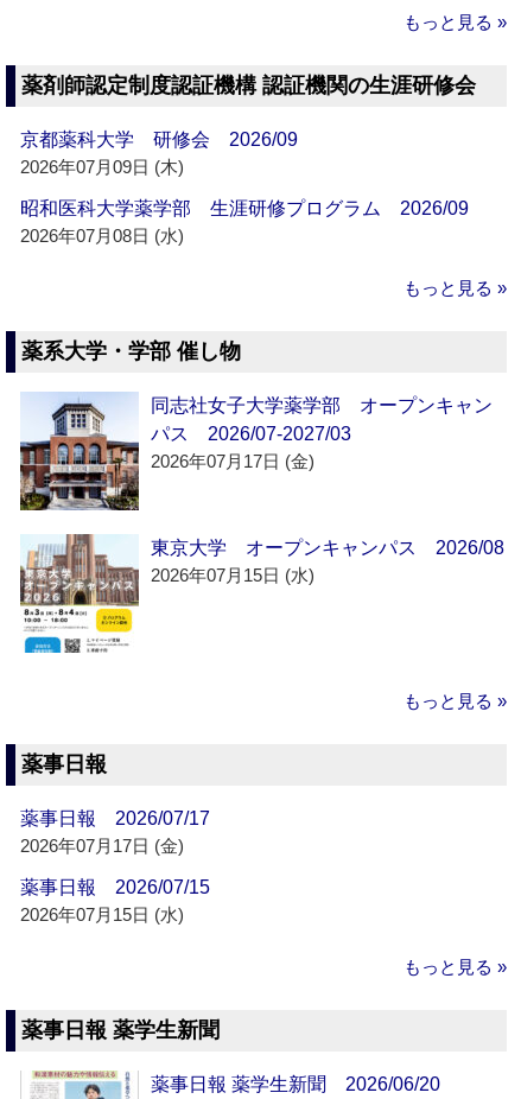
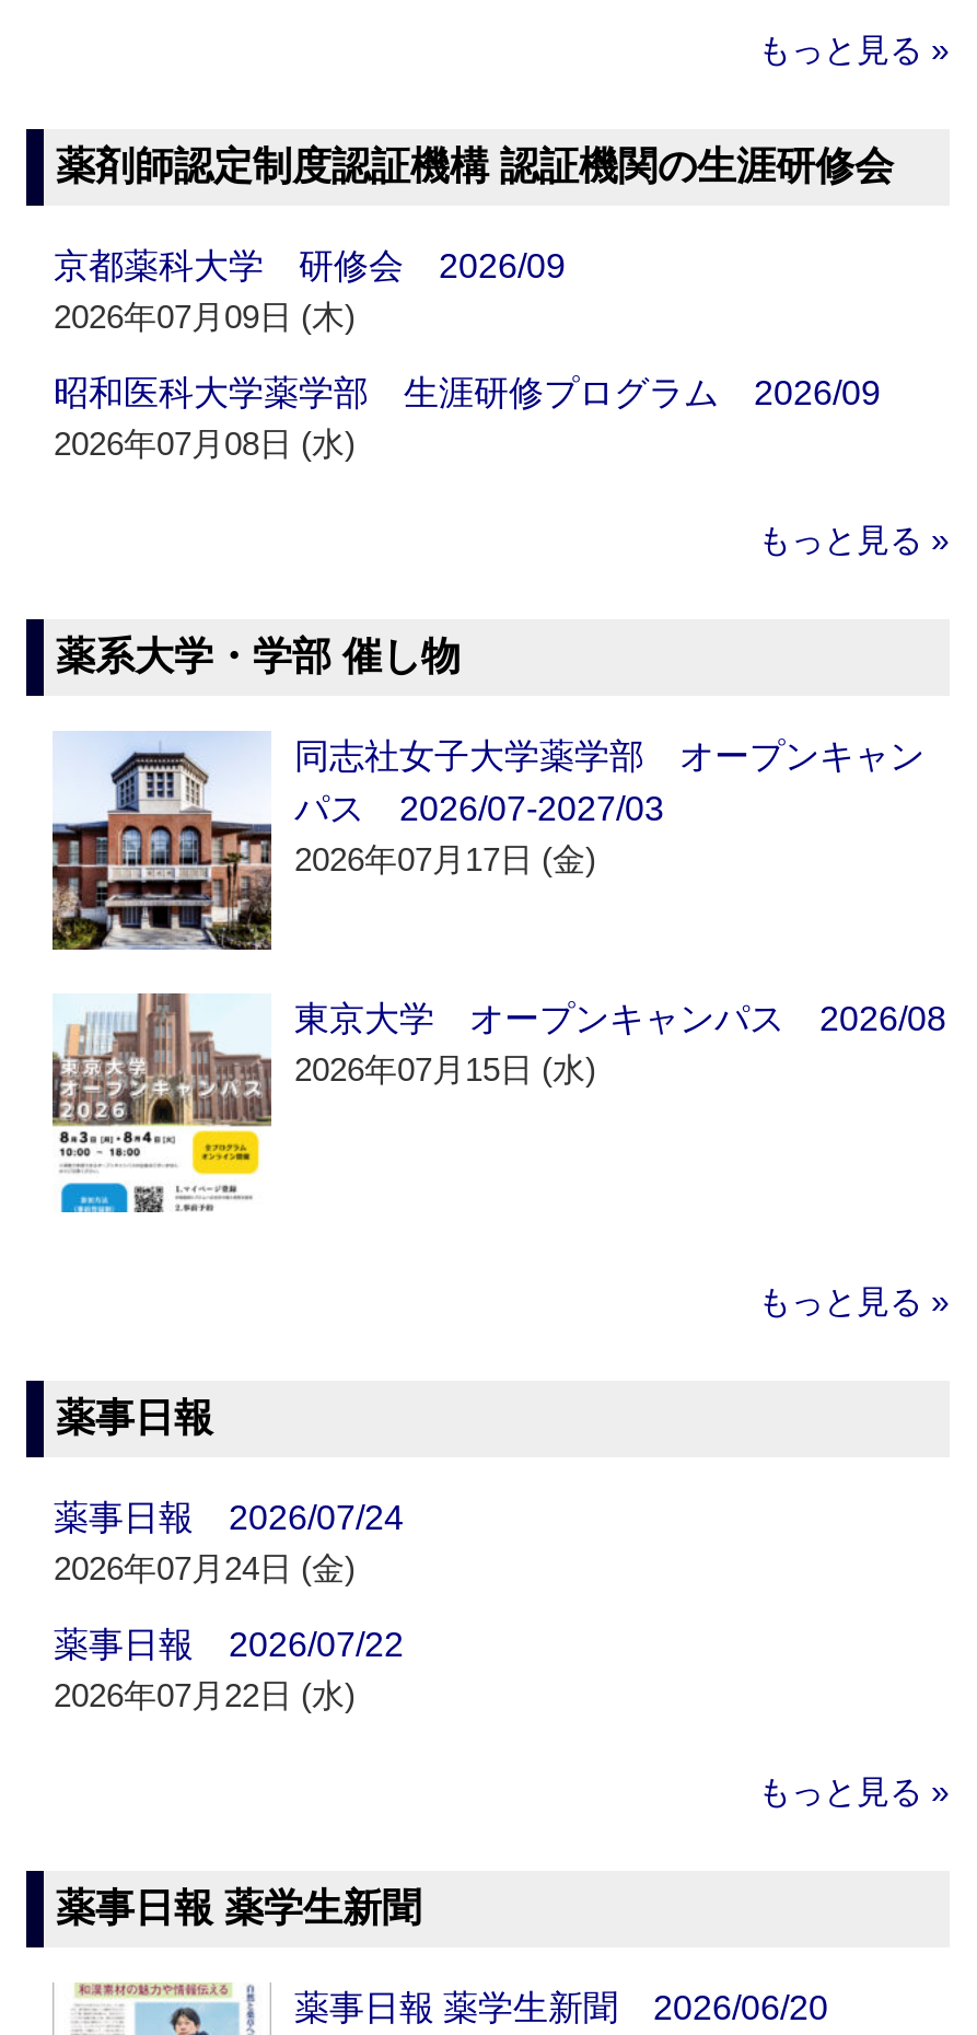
[21,809,211,829] 薬事日報 2026/07/17 -> [53,1500,403,1537] 薬事日報 2026/07/24
[21,836,184,856] 2026年07月17日 (金) -> [53,1550,355,1587] 2026年07月24日 (金)
[21,878,211,898] 薬事日報 2026/07/15 -> [53,1627,403,1664] 薬事日報 2026/07/22
[21,905,184,925] 2026年07月15日 (水) -> [53,1677,355,1714] 2026年07月22日 (水)

